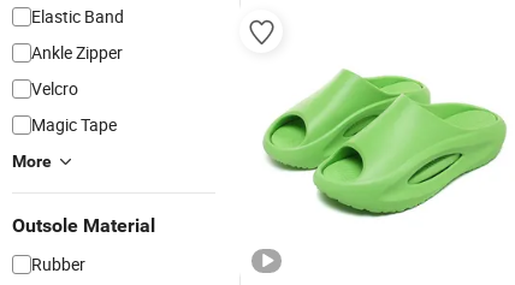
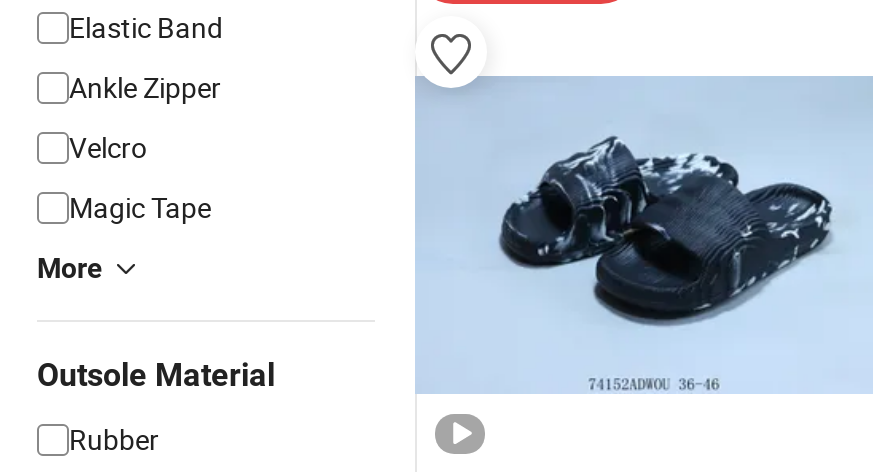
[239,46,511,236] [image] -> [415,76,867,394] [image]

